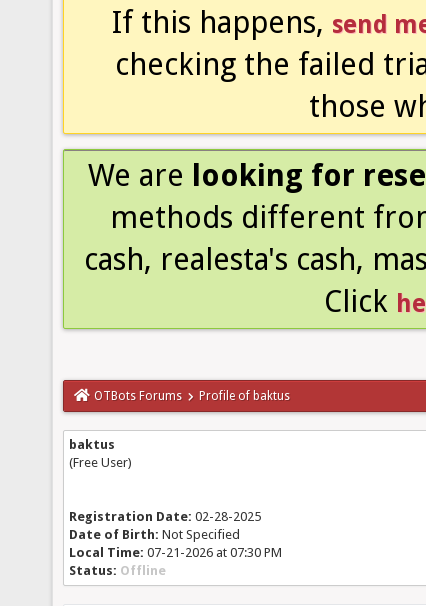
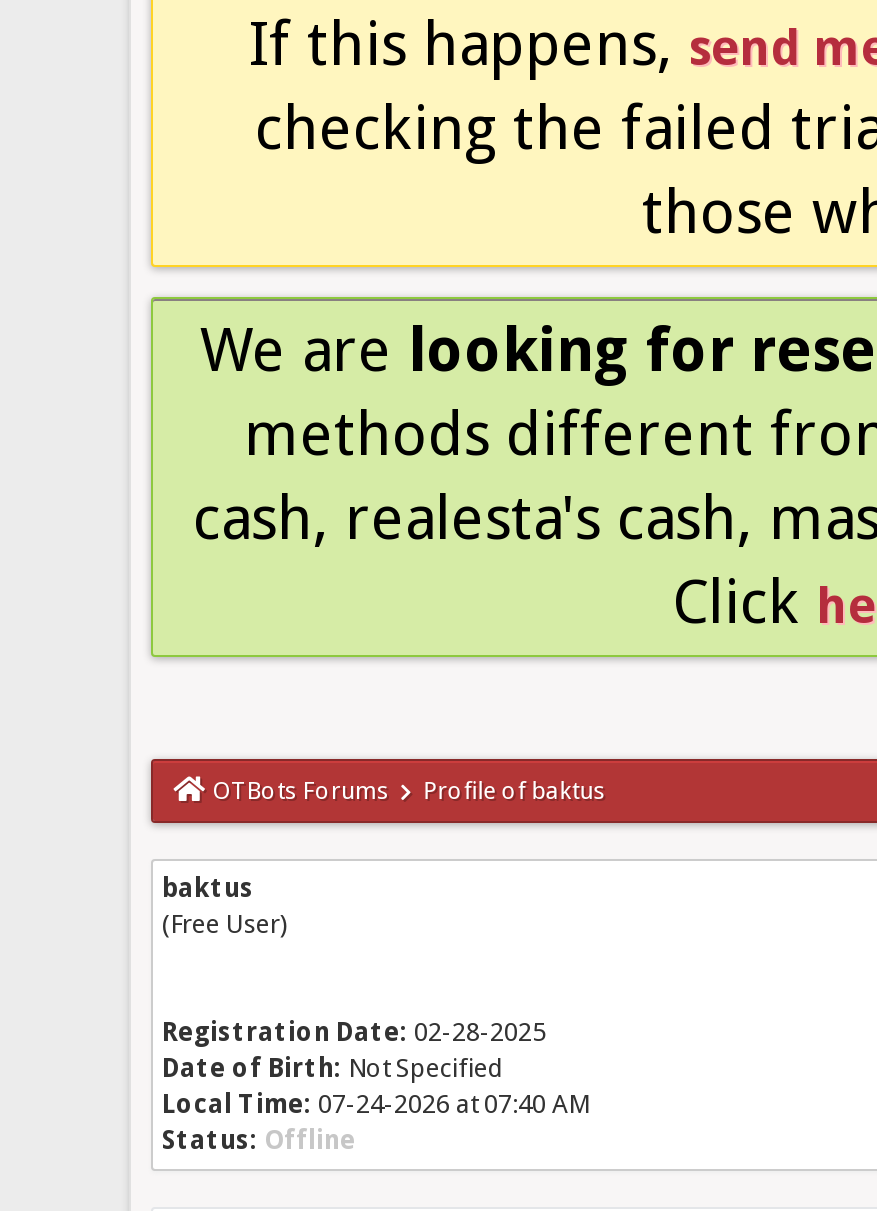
[68,545,281,560] Local Time: 07-21-2026 at 07:30 PM -> [162,1089,590,1119] Local Time: 07-24-2026 at 07:40 AM

